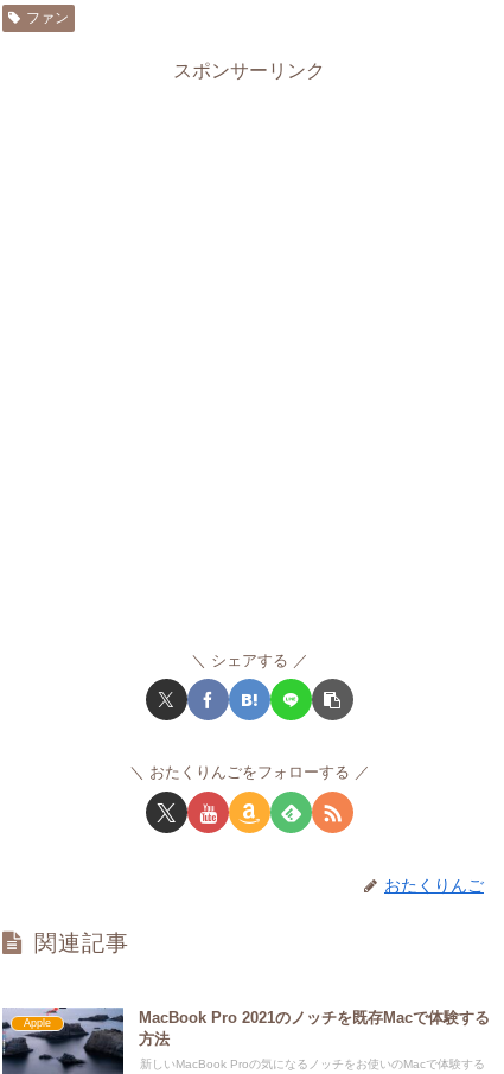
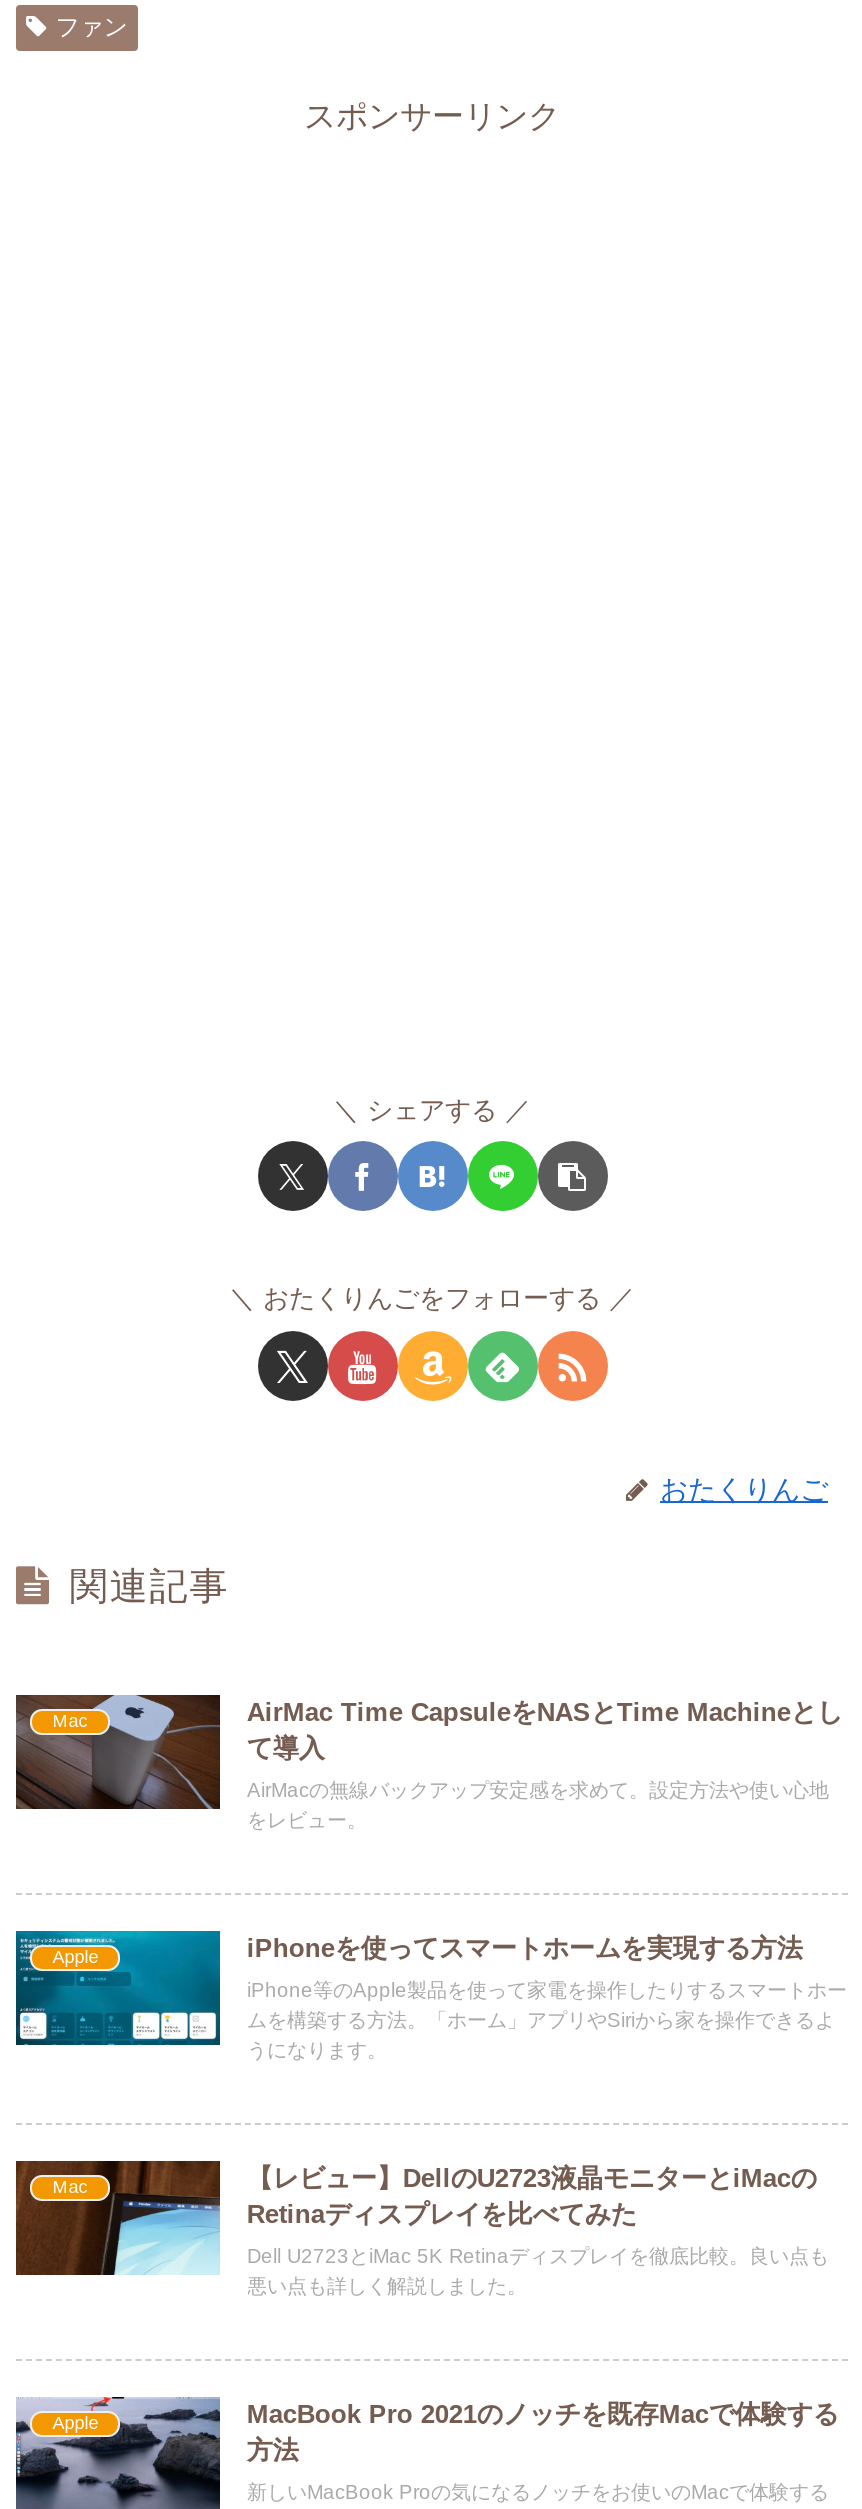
none -> [14,1693,843,1831] [image] | Mac | AirMac Time CapsuleをNASとTime Machineとし | て導入 | AirMacの無線バックアップ安定感を求めて。設定方法や使い心地 | をレビュー。
none -> [14,2159,829,2311] [image] | Mac | 【レビュー】DellのU2723液晶モニターとiMacの | Retinaディスプレイを比べてみた | Dell U2723とiMac 5K Retinaディスプレイを徹底比較。良い点も | 悪い点も詳しく解説しました。
none -> [16,1929,847,2060] [image] | Apple | iPhoneを使ってスマートホームを実現する方法 | iPhone等のApple製品を使って家電を操作したりするスマートホー | ムを構築する方法。「ホーム」アプリやSiriから家を操作できるよ | うになります。

